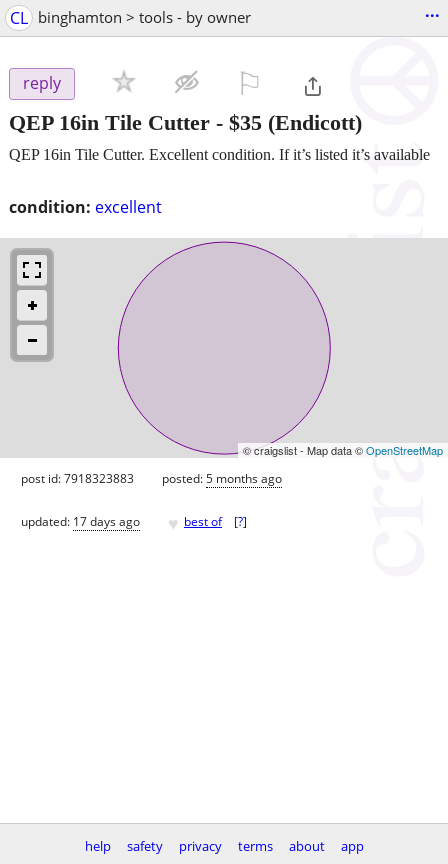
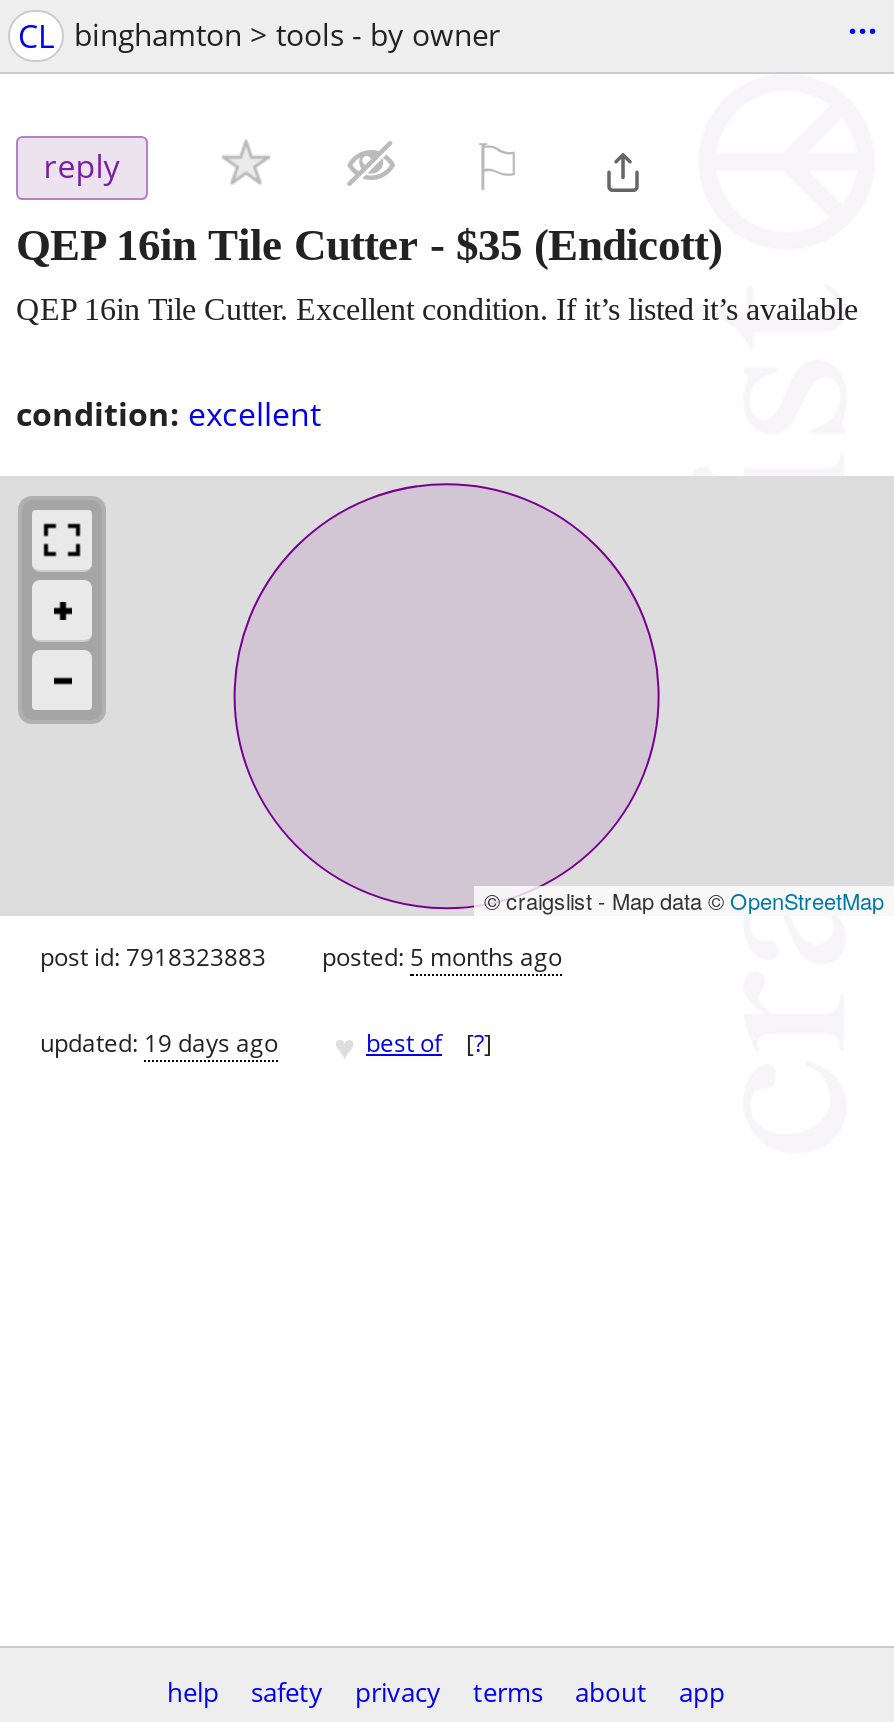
[21,513,140,530] updated: 17 days ago -> [40,1026,278,1060] updated: 19 days ago

